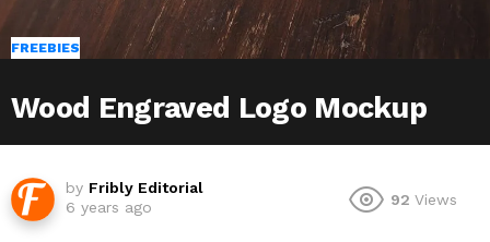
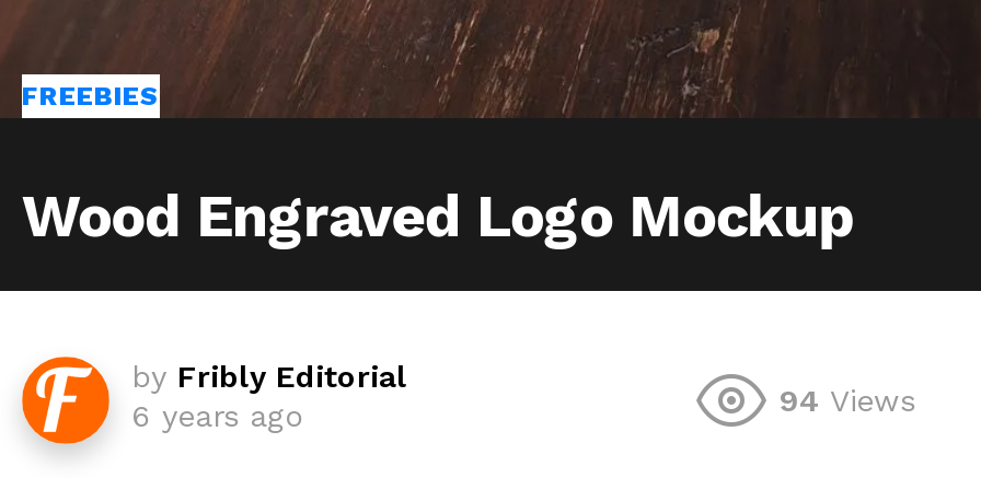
[390,191,457,209] 92 Views -> [780,383,915,418] 94 Views

